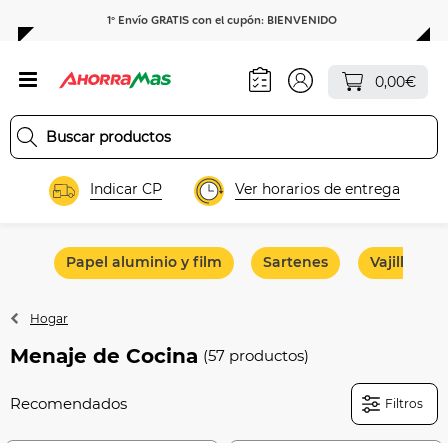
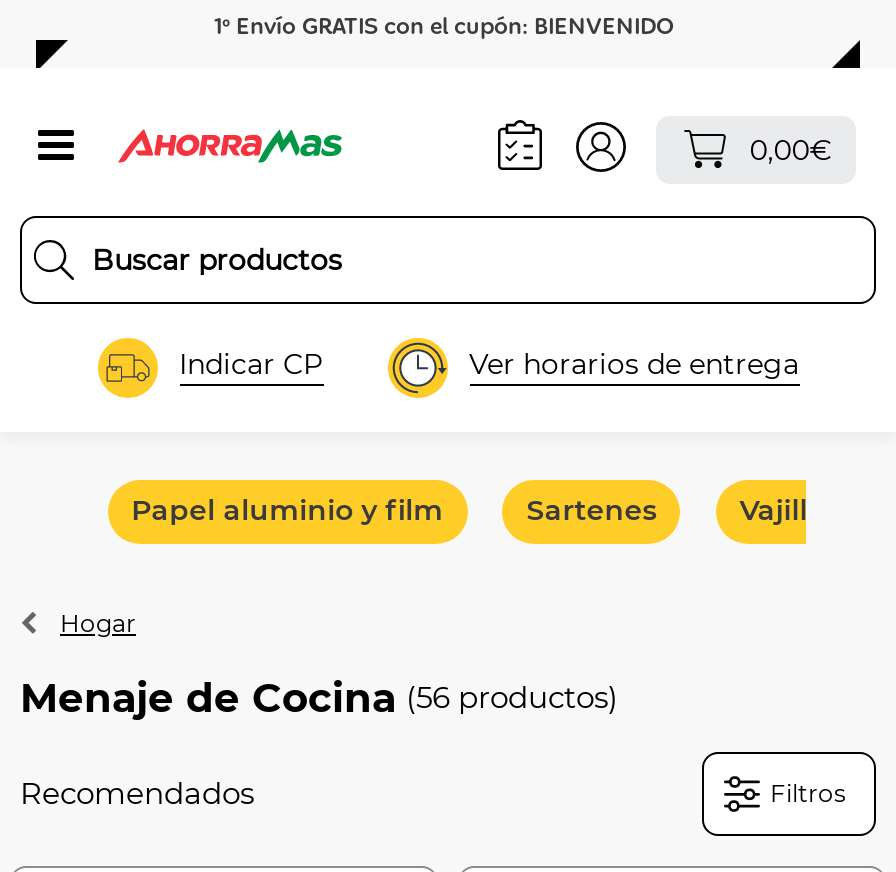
[10,344,309,368] Menaje de Cocina (57 productos) -> [20,674,618,722] Menaje de Cocina (56 productos)

